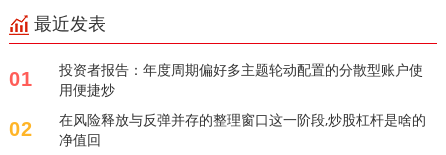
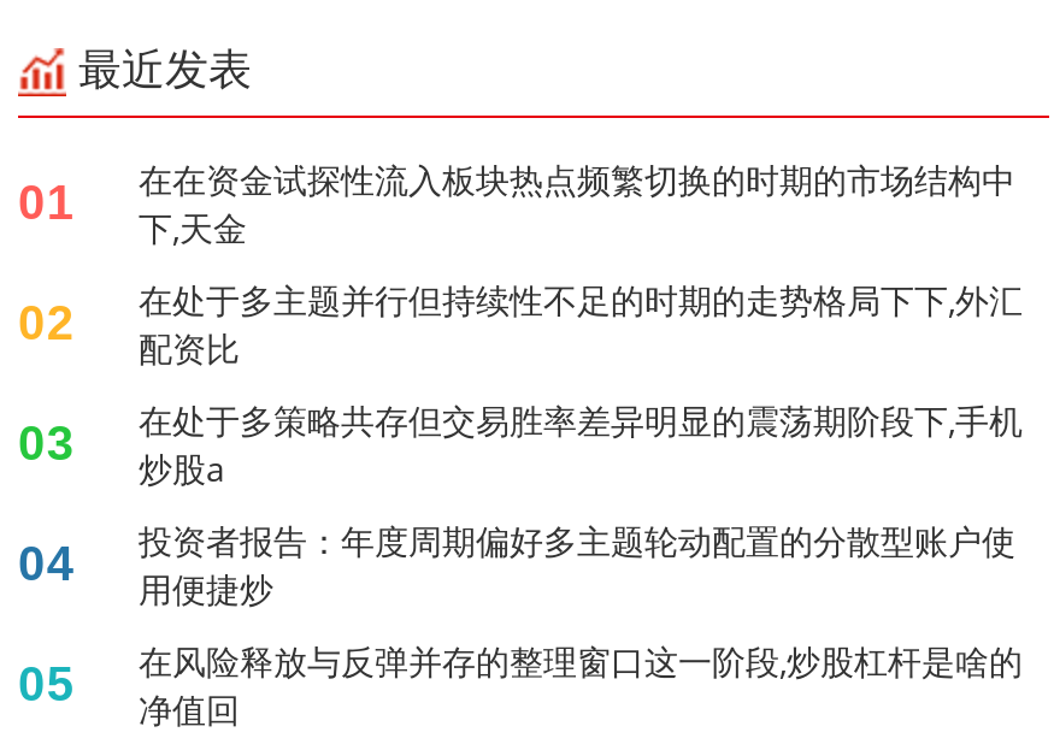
none -> [18,156,1023,589] 在在资金试探性流入板块热点频繁切换的时期的市场结构中 | 下,天金 | 02 | 在处于多主题并行但持续性不足的时期的走势格局下下,外汇 | 配资比 | 03 | 在处于多策略共存但交易胜率差异明显的震荡期阶段下,手机 | 炒股a | 04
[9,110,426,149] 02 在风险释放与反弹并存的整理窗口这一阶段,炒股杠杆是啥的 净值回 -> [18,638,1023,731] 05 在风险释放与反弹并存的整理窗口这一阶段,炒股杠杆是啥的 净值回

